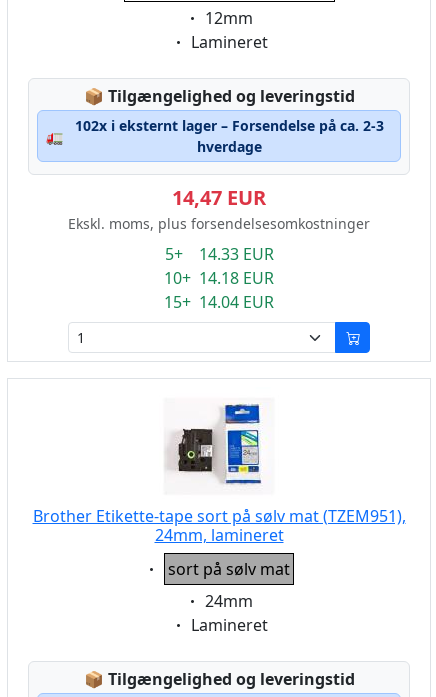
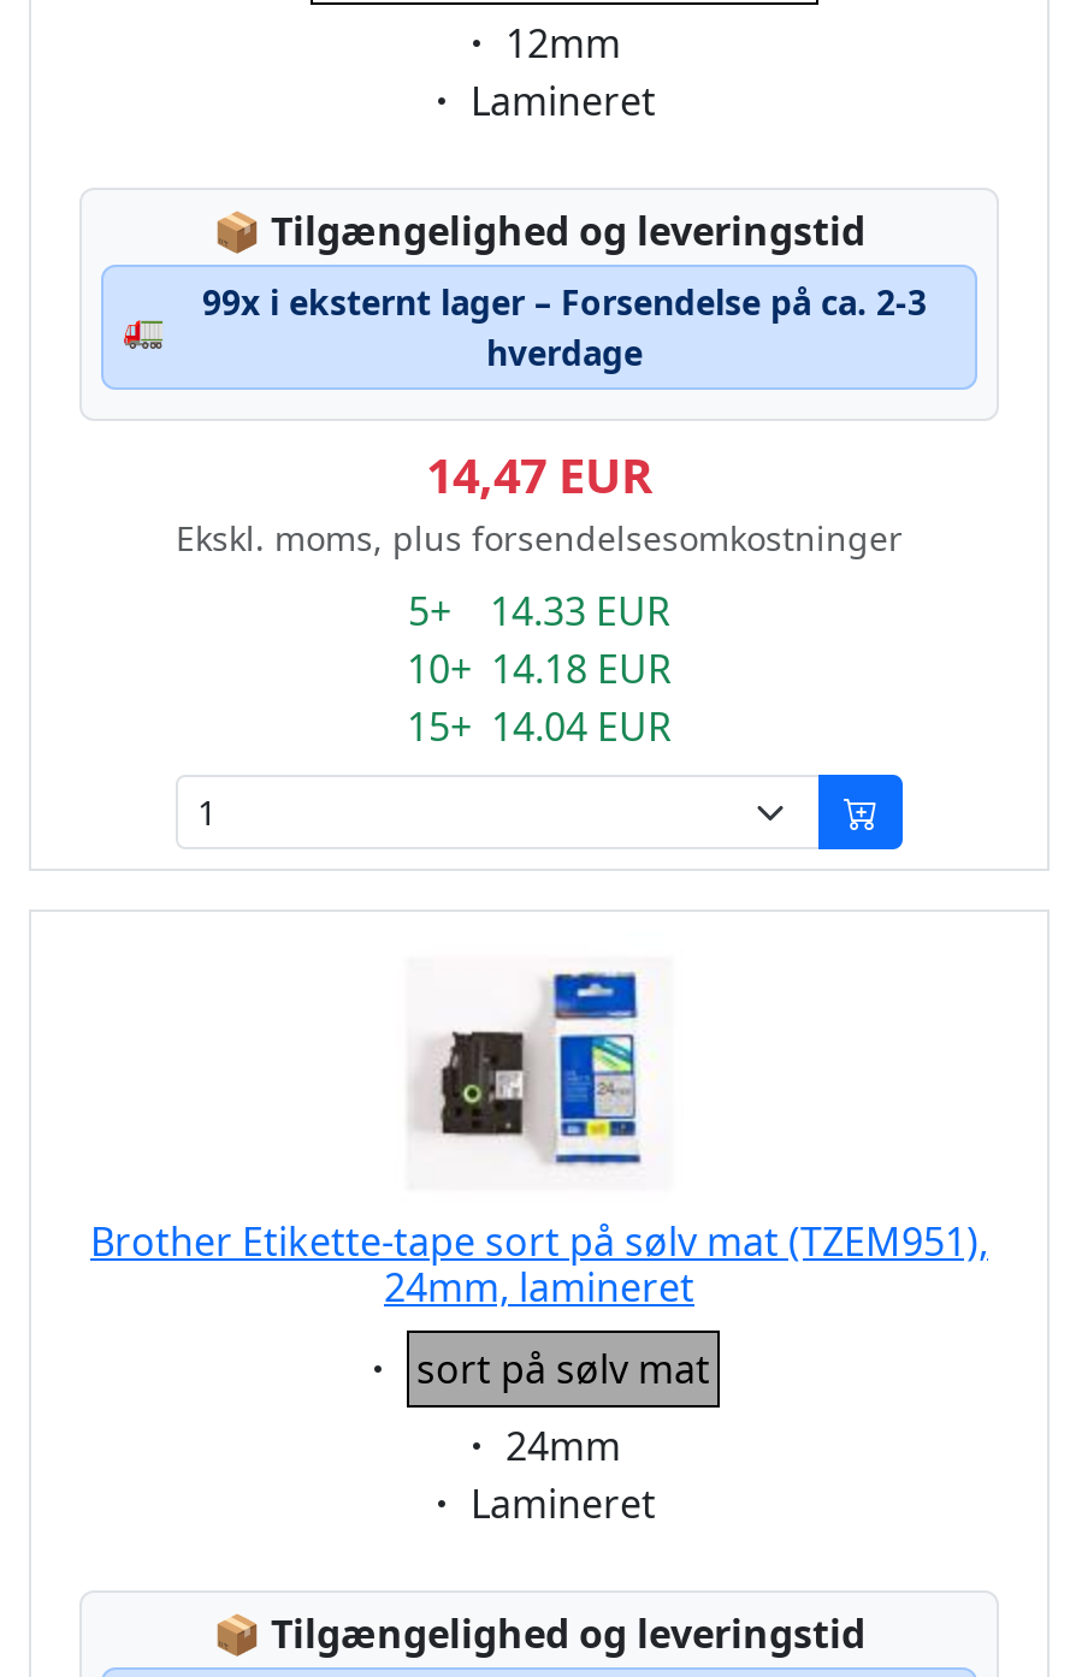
[75,116,384,135] 102x i eksternt lager – Forsendelse på ca. 2-3 -> [202,279,927,325] 99x i eksternt lager – Forsendelse på ca. 2-3

